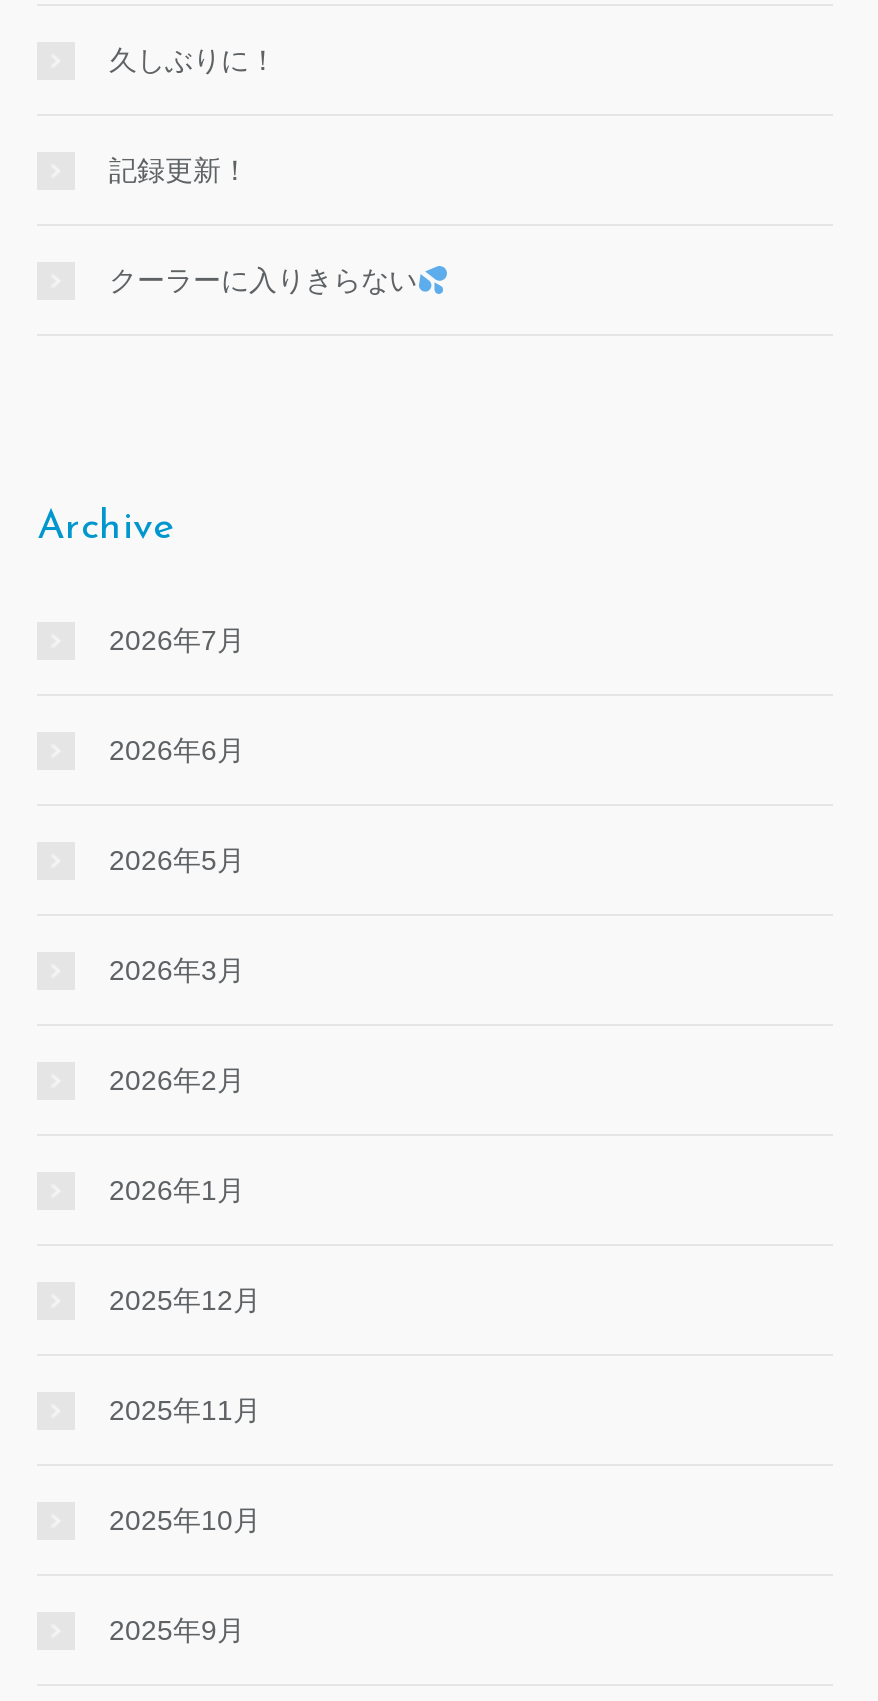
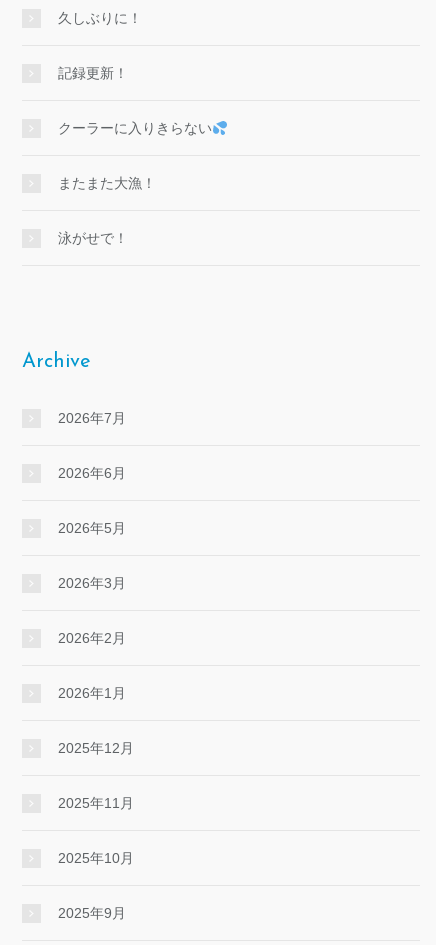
none -> [58,175,156,246] またまた大漁！ | 泳がせで！

